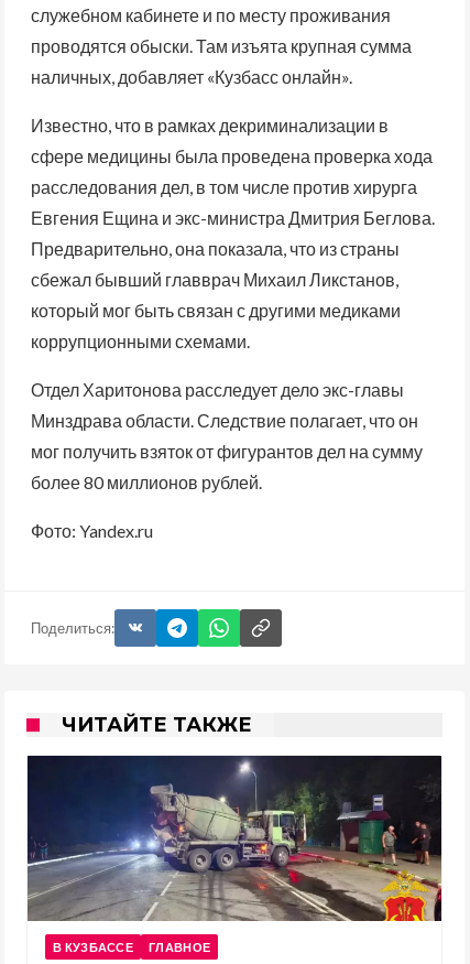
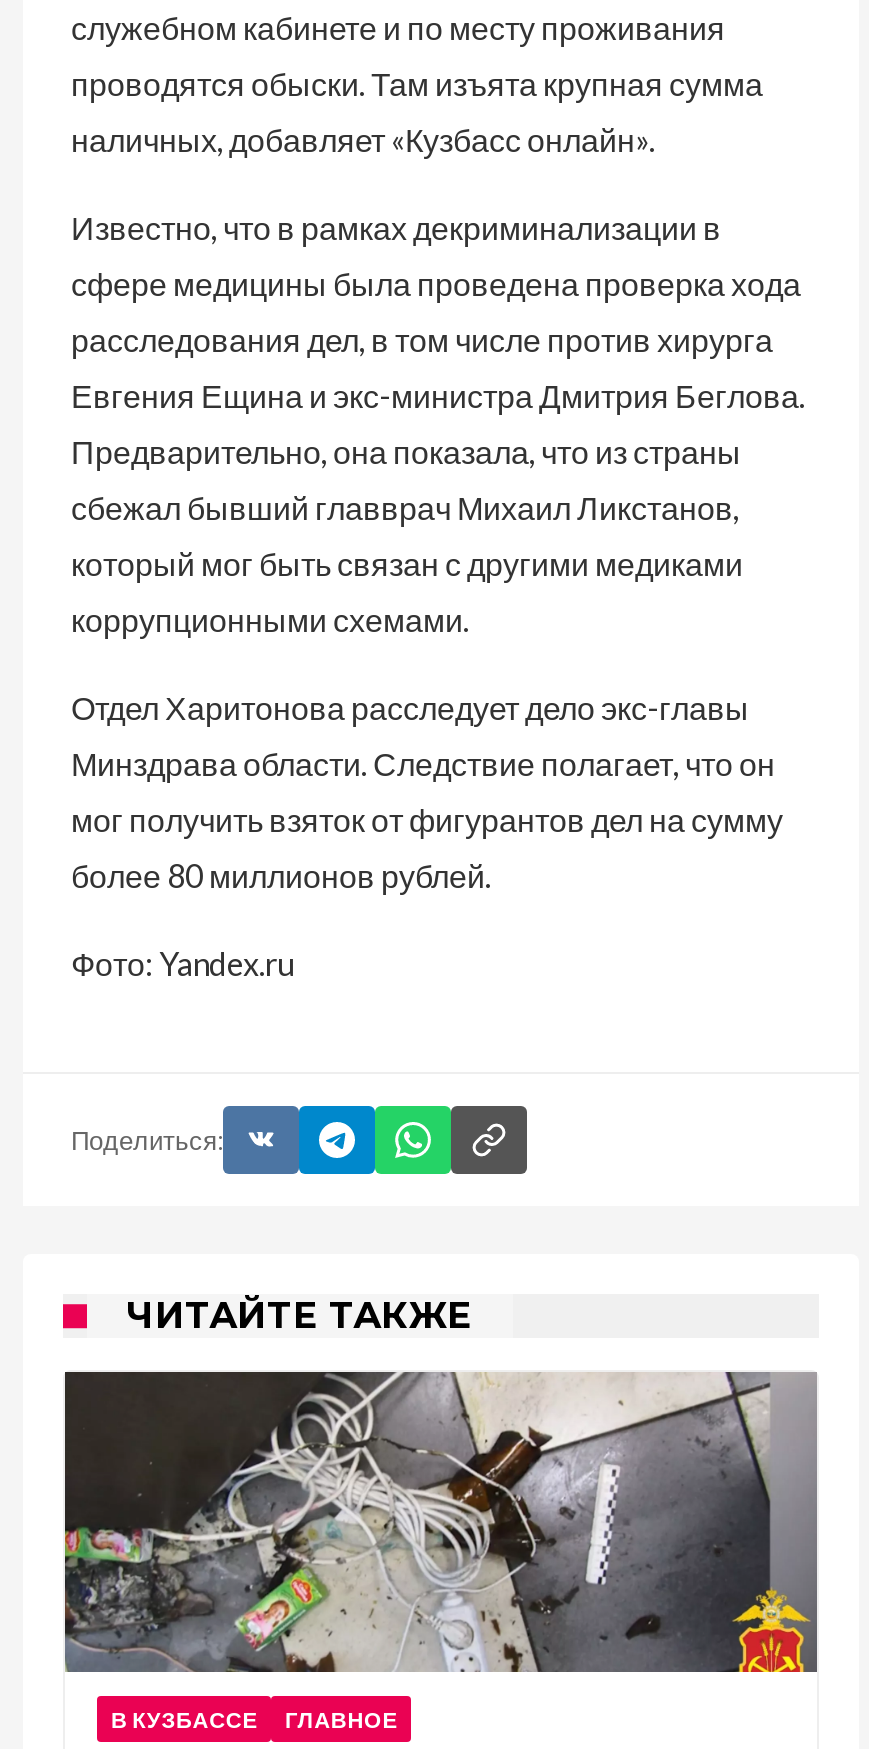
[26,755,441,922] [image] -> [63,1370,819,1674] [image]

